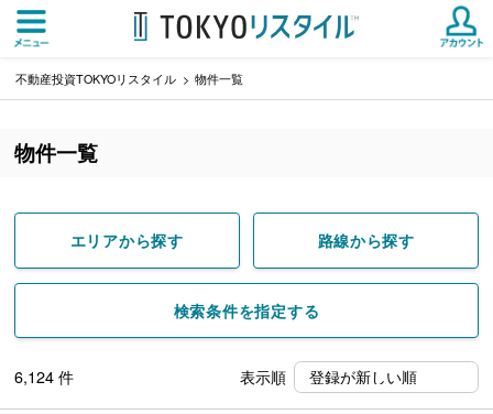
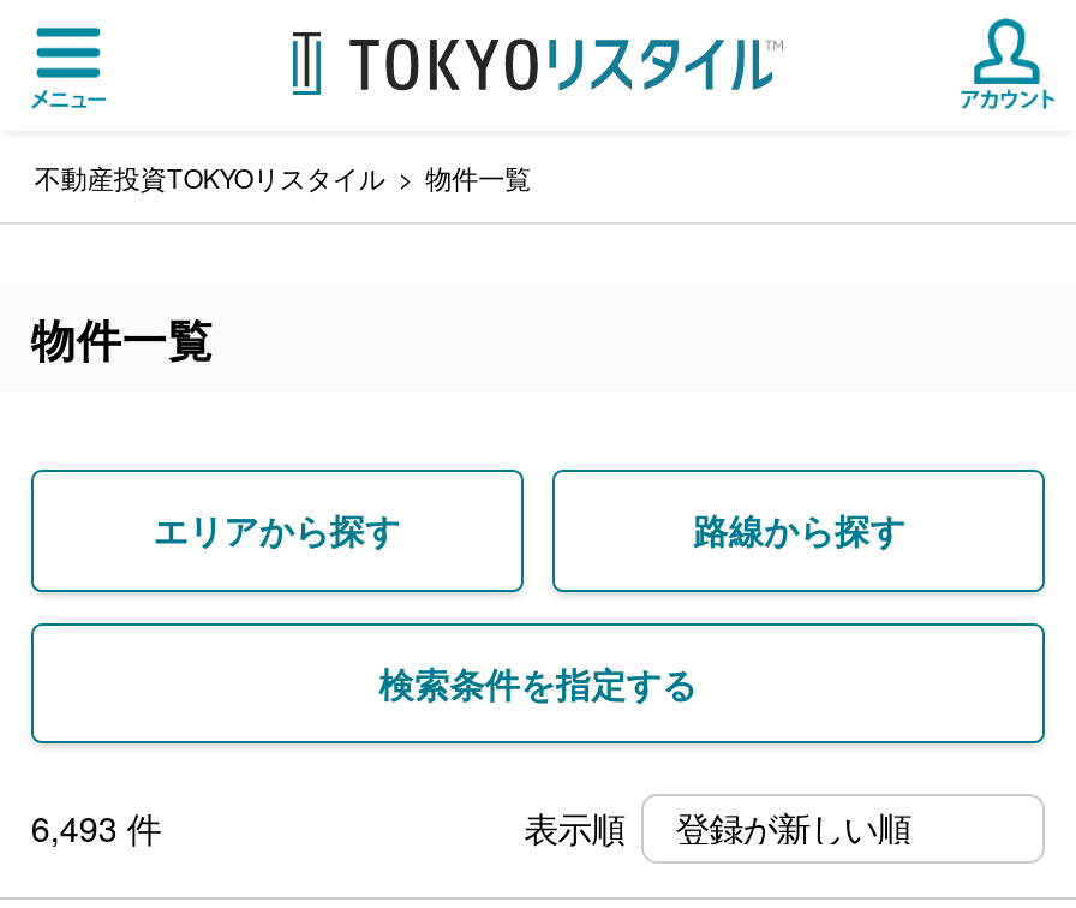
[14,366,74,388] 6,124件 -> [31,805,161,853] 6,493件

